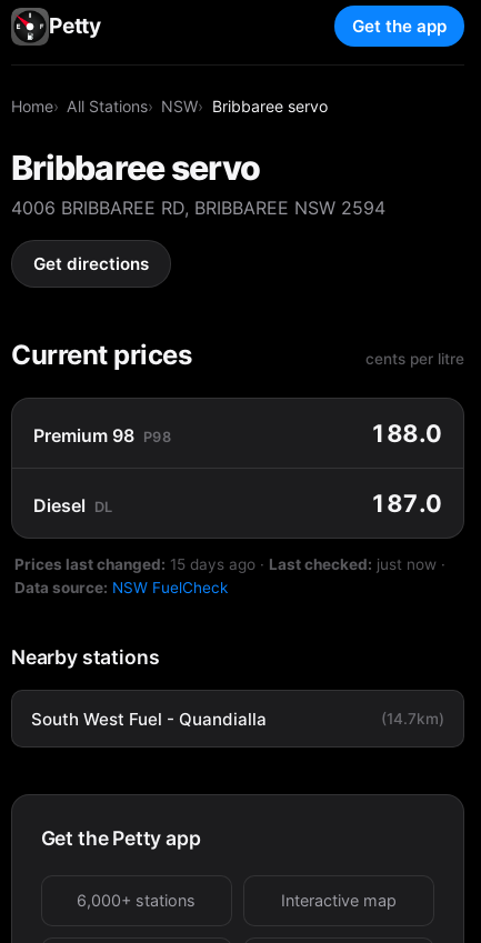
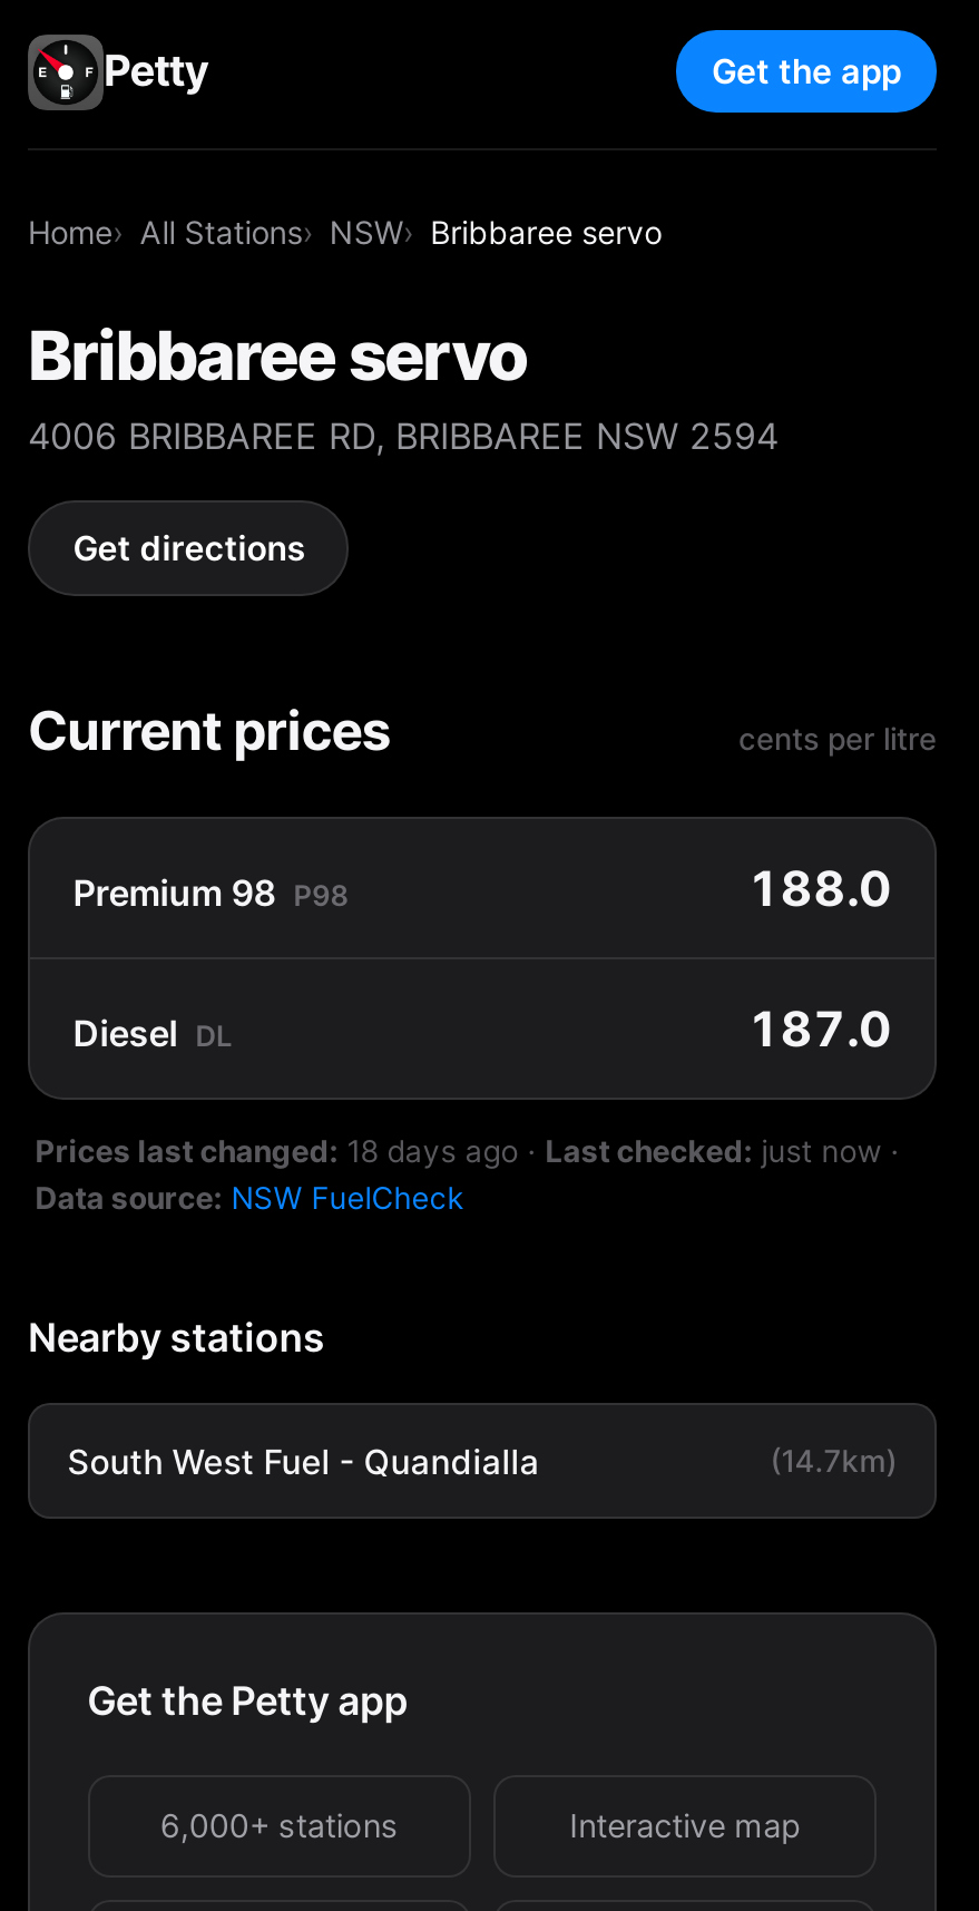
[15,555,446,573] Prices last changed: 15 days ago · Last checked: just now · -> [35,1133,899,1168] Prices last changed: 18 days ago · Last checked: just now ·

